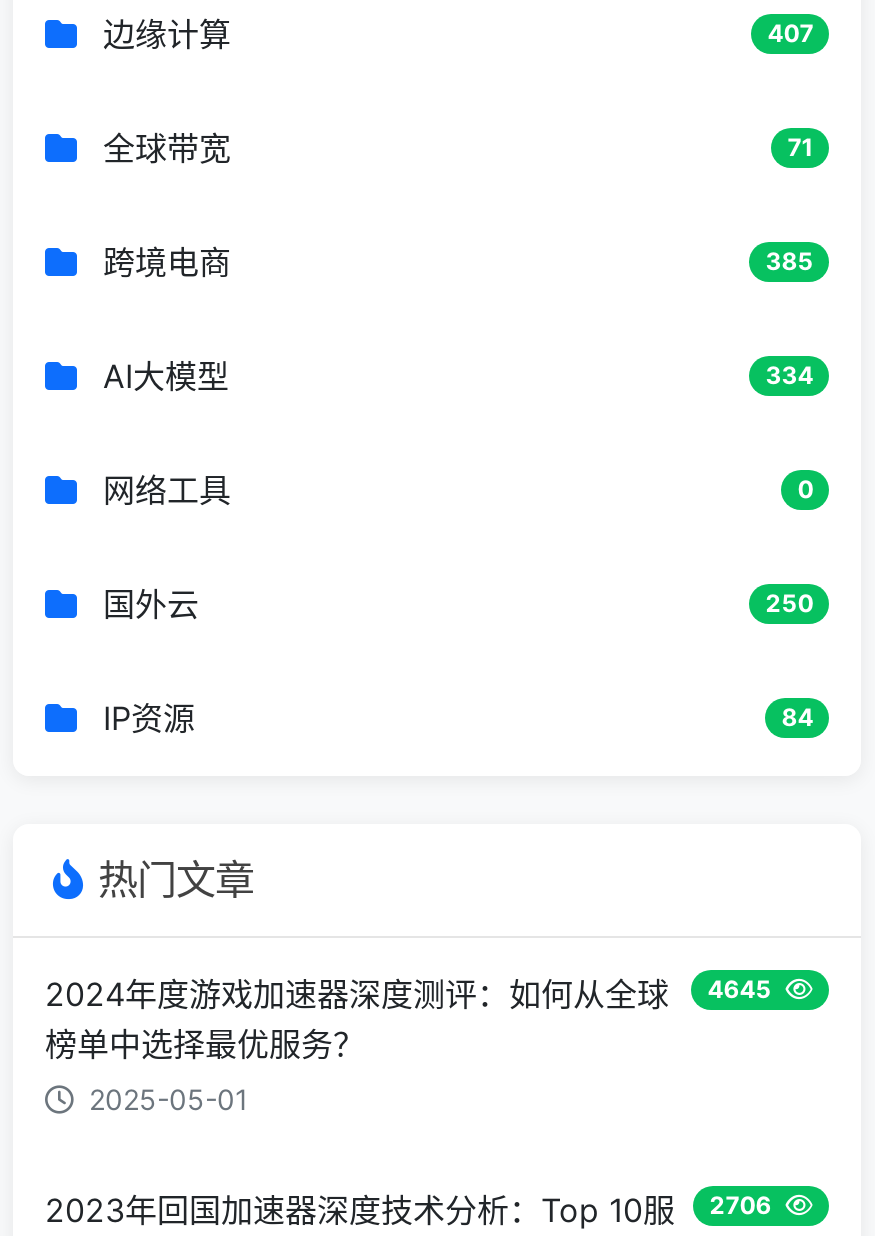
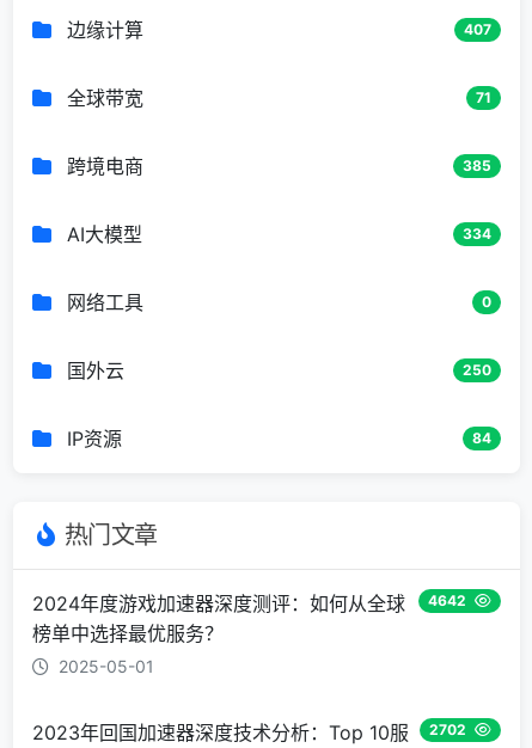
[45,973,777,1013] 2024年度游戏加速器深度测评：如何从全球 4645 -> [32,591,470,615] 2024年度游戏加速器深度测评：如何从全球 4642
[45,1189,777,1229] 2023年回国加速器深度技术分析：Top 10服 2706 -> [32,720,470,744] 2023年回国加速器深度技术分析：Top 10服 2702

